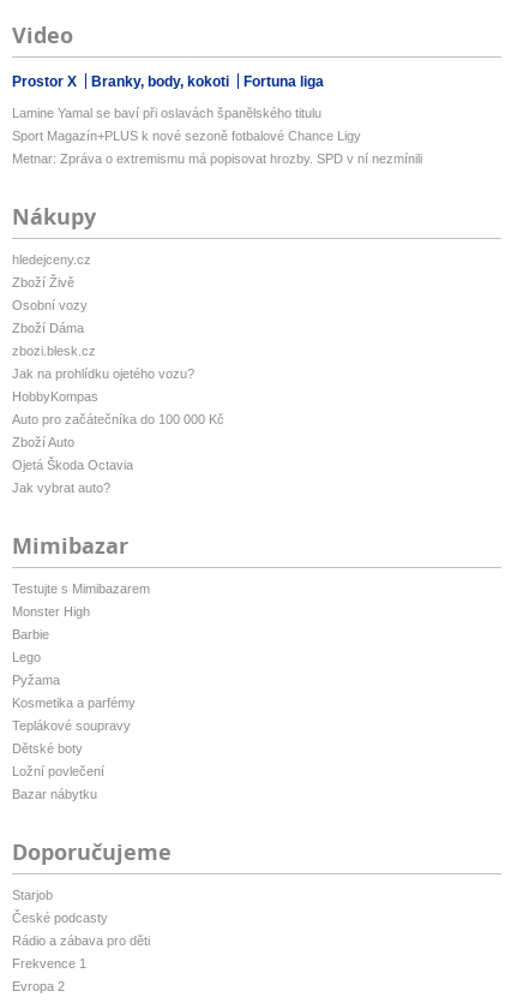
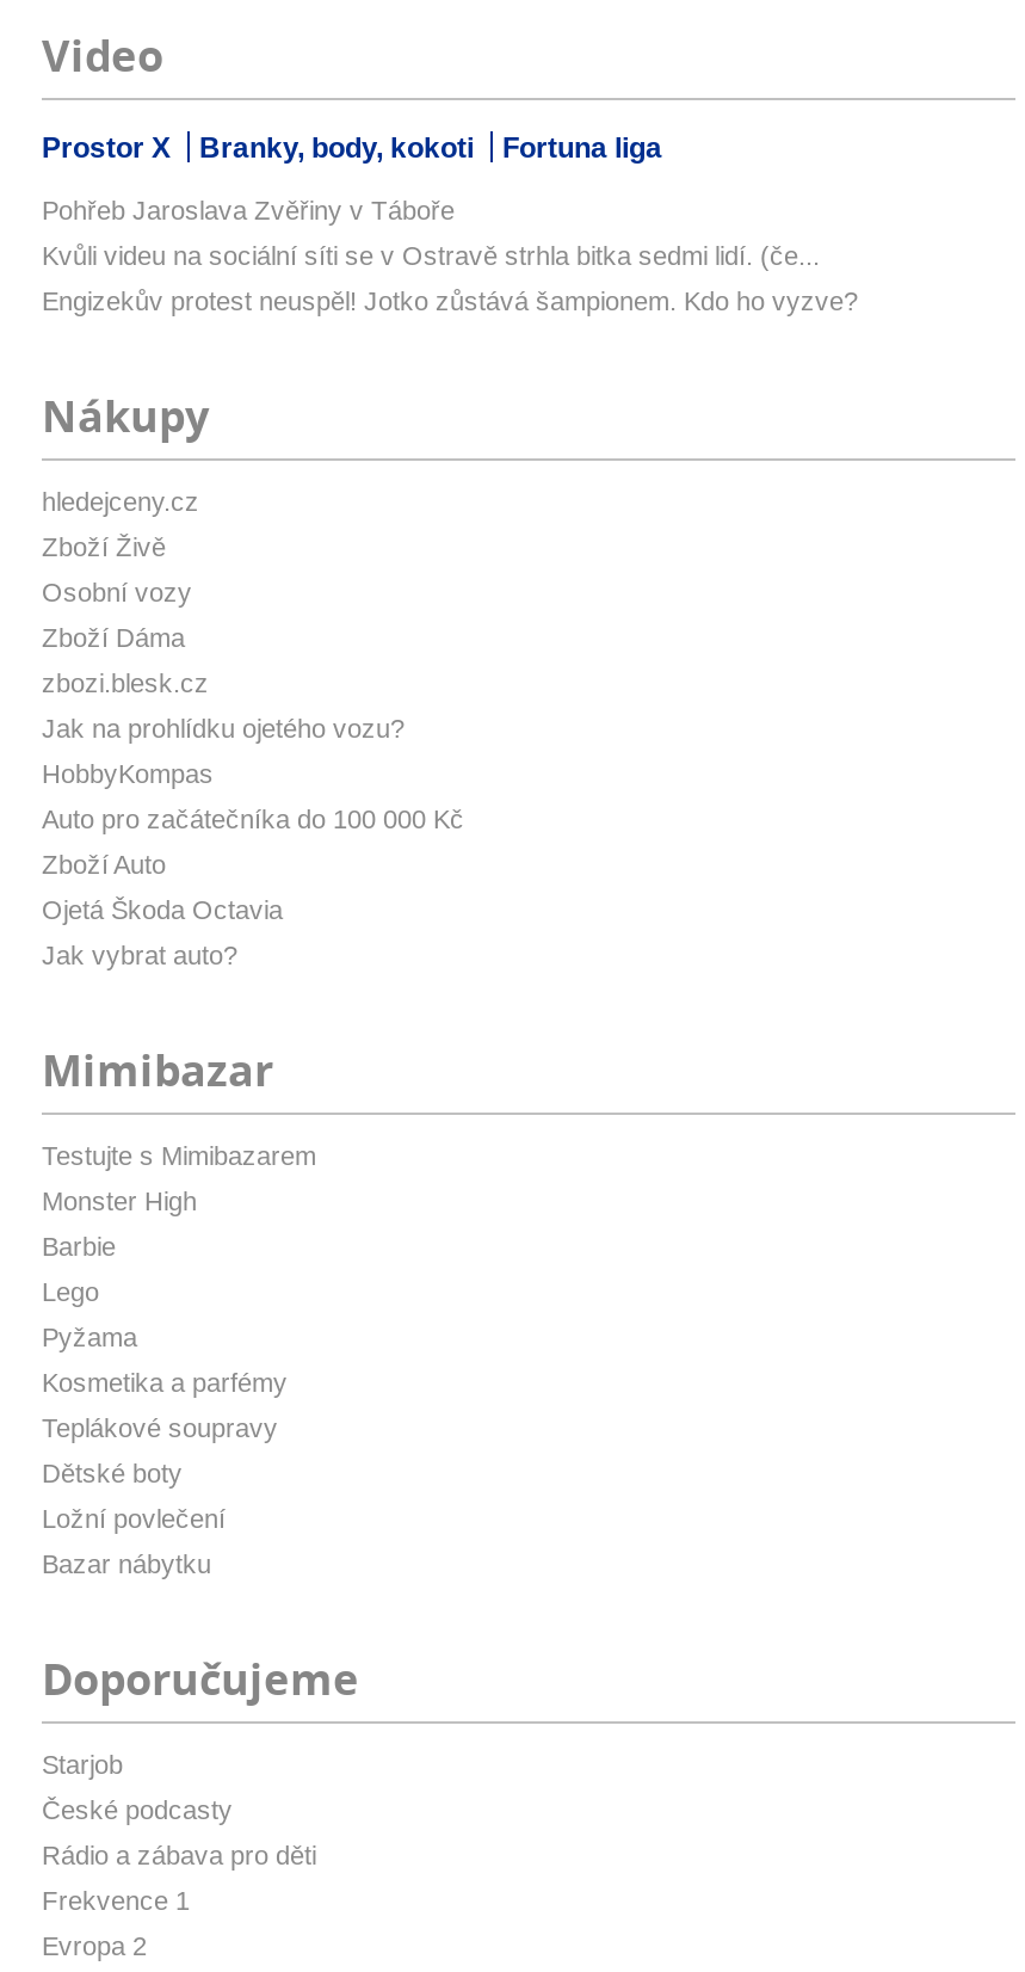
[12,106,321,121] Lamine Yamal se baví při oslavách španělského titulu -> [42,197,455,225] Pohřeb Jaroslava Zvěřiny v Táboře
[12,129,361,143] Sport Magazín+PLUS k nové sezoně fotbalové Chance Ligy -> [42,242,820,271] Kvůli videu na sociální síti se v Ostravě strhla bitka sedmi lidí. (če...
[12,152,422,166] Metnar: Zpráva o extremismu má popisovat hrozby. SPD v ní nezmínili -> [42,287,858,316] Engizekův protest neuspěl! Jotko zůstává šampionem. Kdo ho vyzve?

